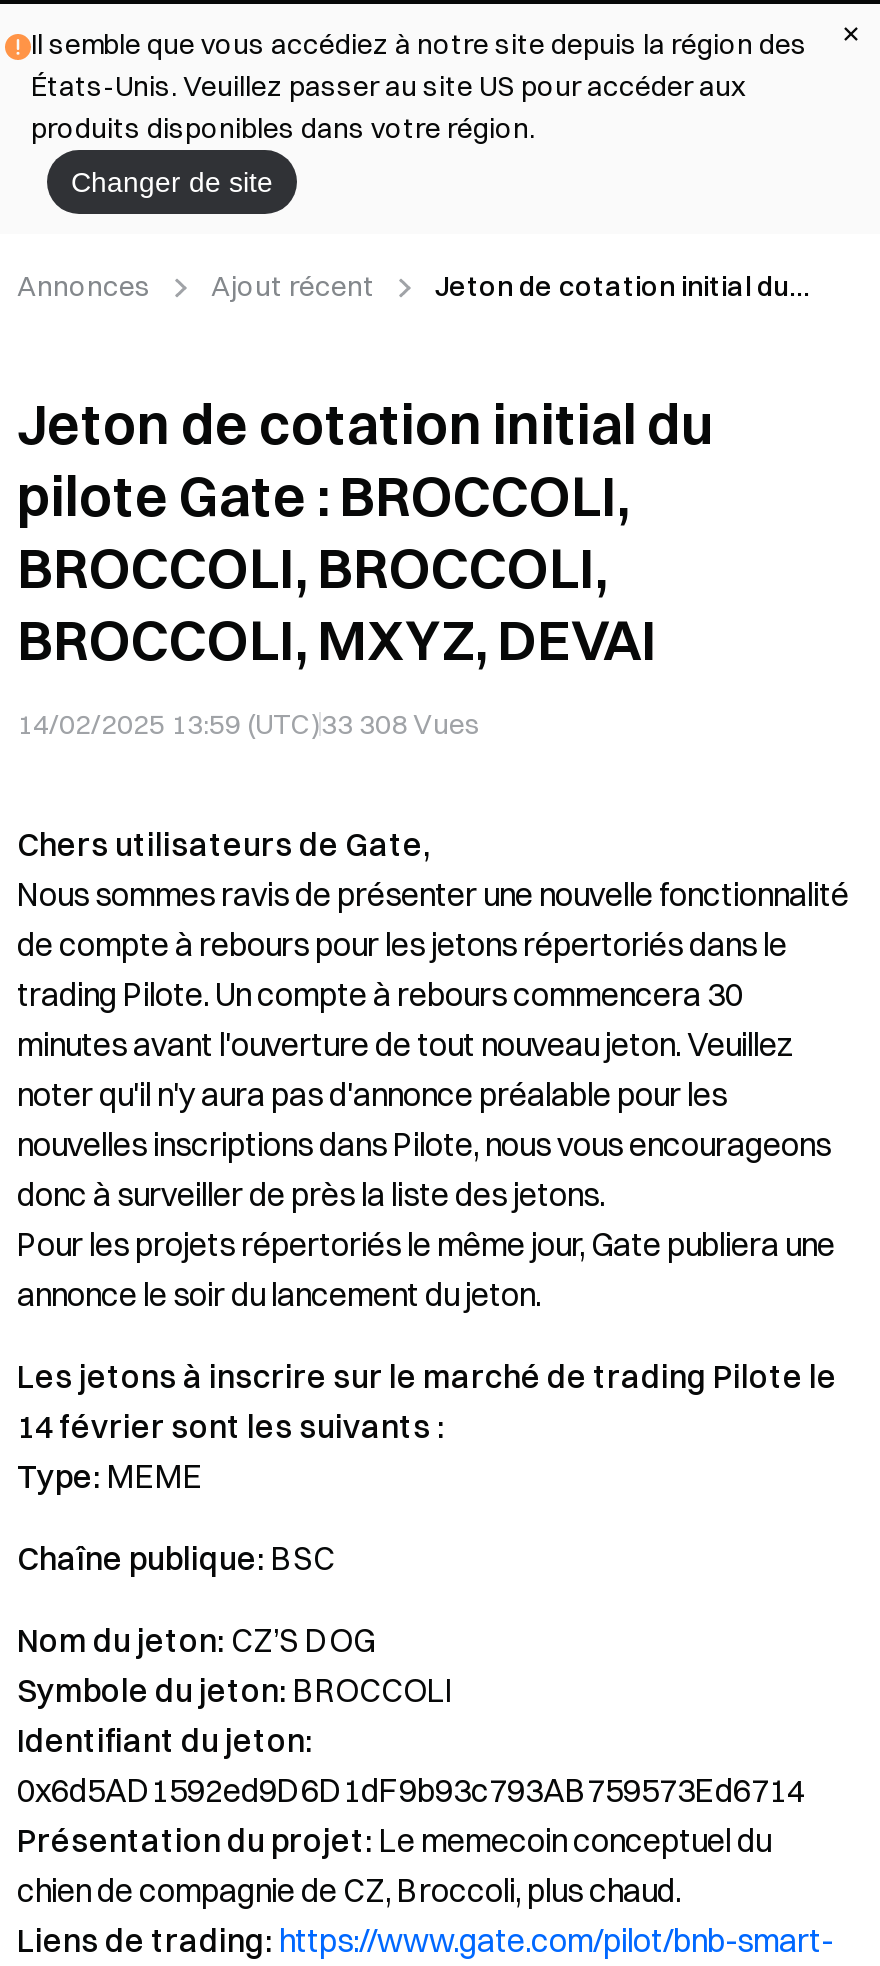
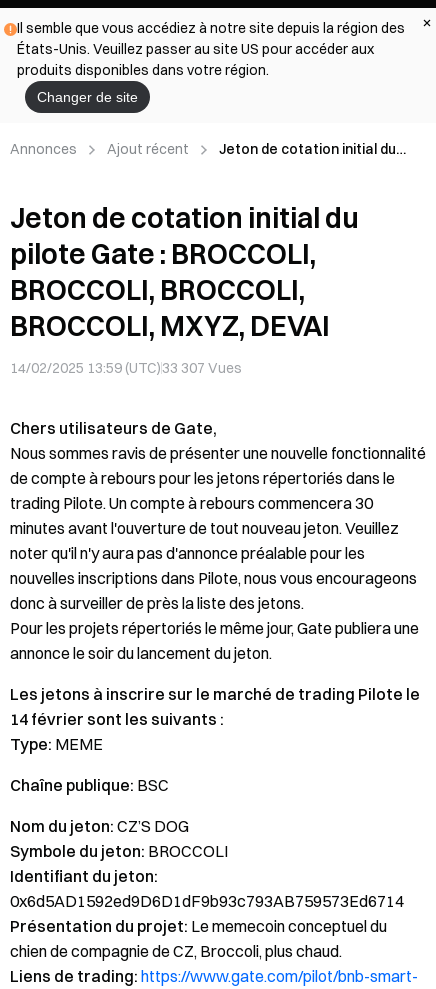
[17,706,481,742] 14/02/2025 13:59 (UTC)33 308 Vues -> [10,359,242,377] 14/02/2025 13:59 (UTC)33 307 Vues

